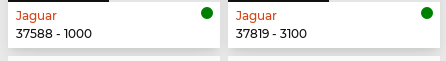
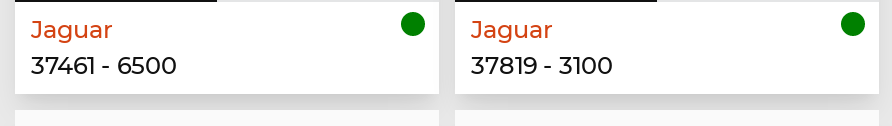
[16,26,92,41] 37588 - 1000 -> [31,50,177,80] 37461 - 6500

